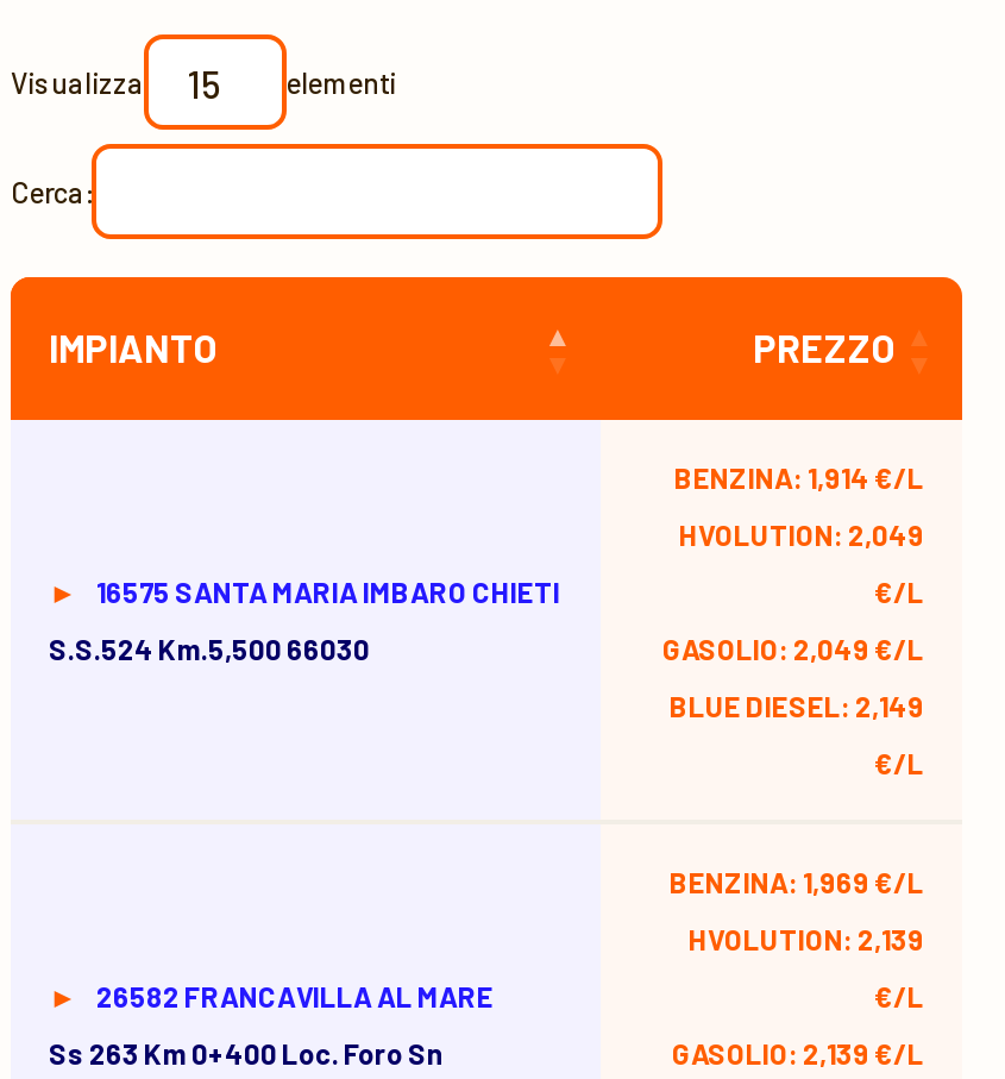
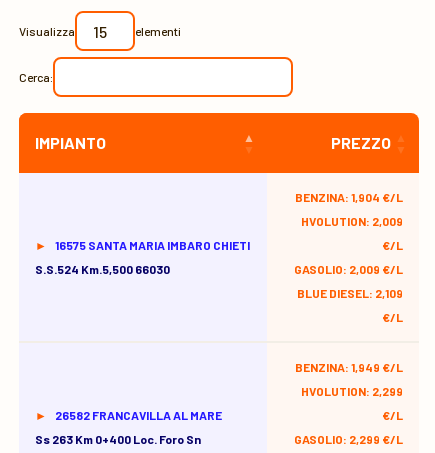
[674,460,924,494] BENZINA: 1,914 €/L -> [295,190,403,204] BENZINA: 1,904 €/L
[679,517,924,551] HVOLUTION: 2,049 -> [301,214,403,228] HVOLUTION: 2,009
[662,632,924,665] GASOLIO: 2,049 €/L -> [294,262,403,276] GASOLIO: 2,009 €/L
[670,689,924,722] BLUE DIESEL: 2,149 -> [297,286,403,300] BLUE DIESEL: 2,109
[670,865,924,898] BENZINA: 1,969 €/L -> [295,360,403,374] BENZINA: 1,949 €/L
[689,922,924,955] HVOLUTION: 2,139 -> [301,384,403,398] HVOLUTION: 2,299
[672,1036,924,1069] GASOLIO: 2,139 €/L -> [294,432,403,446] GASOLIO: 2,299 €/L

